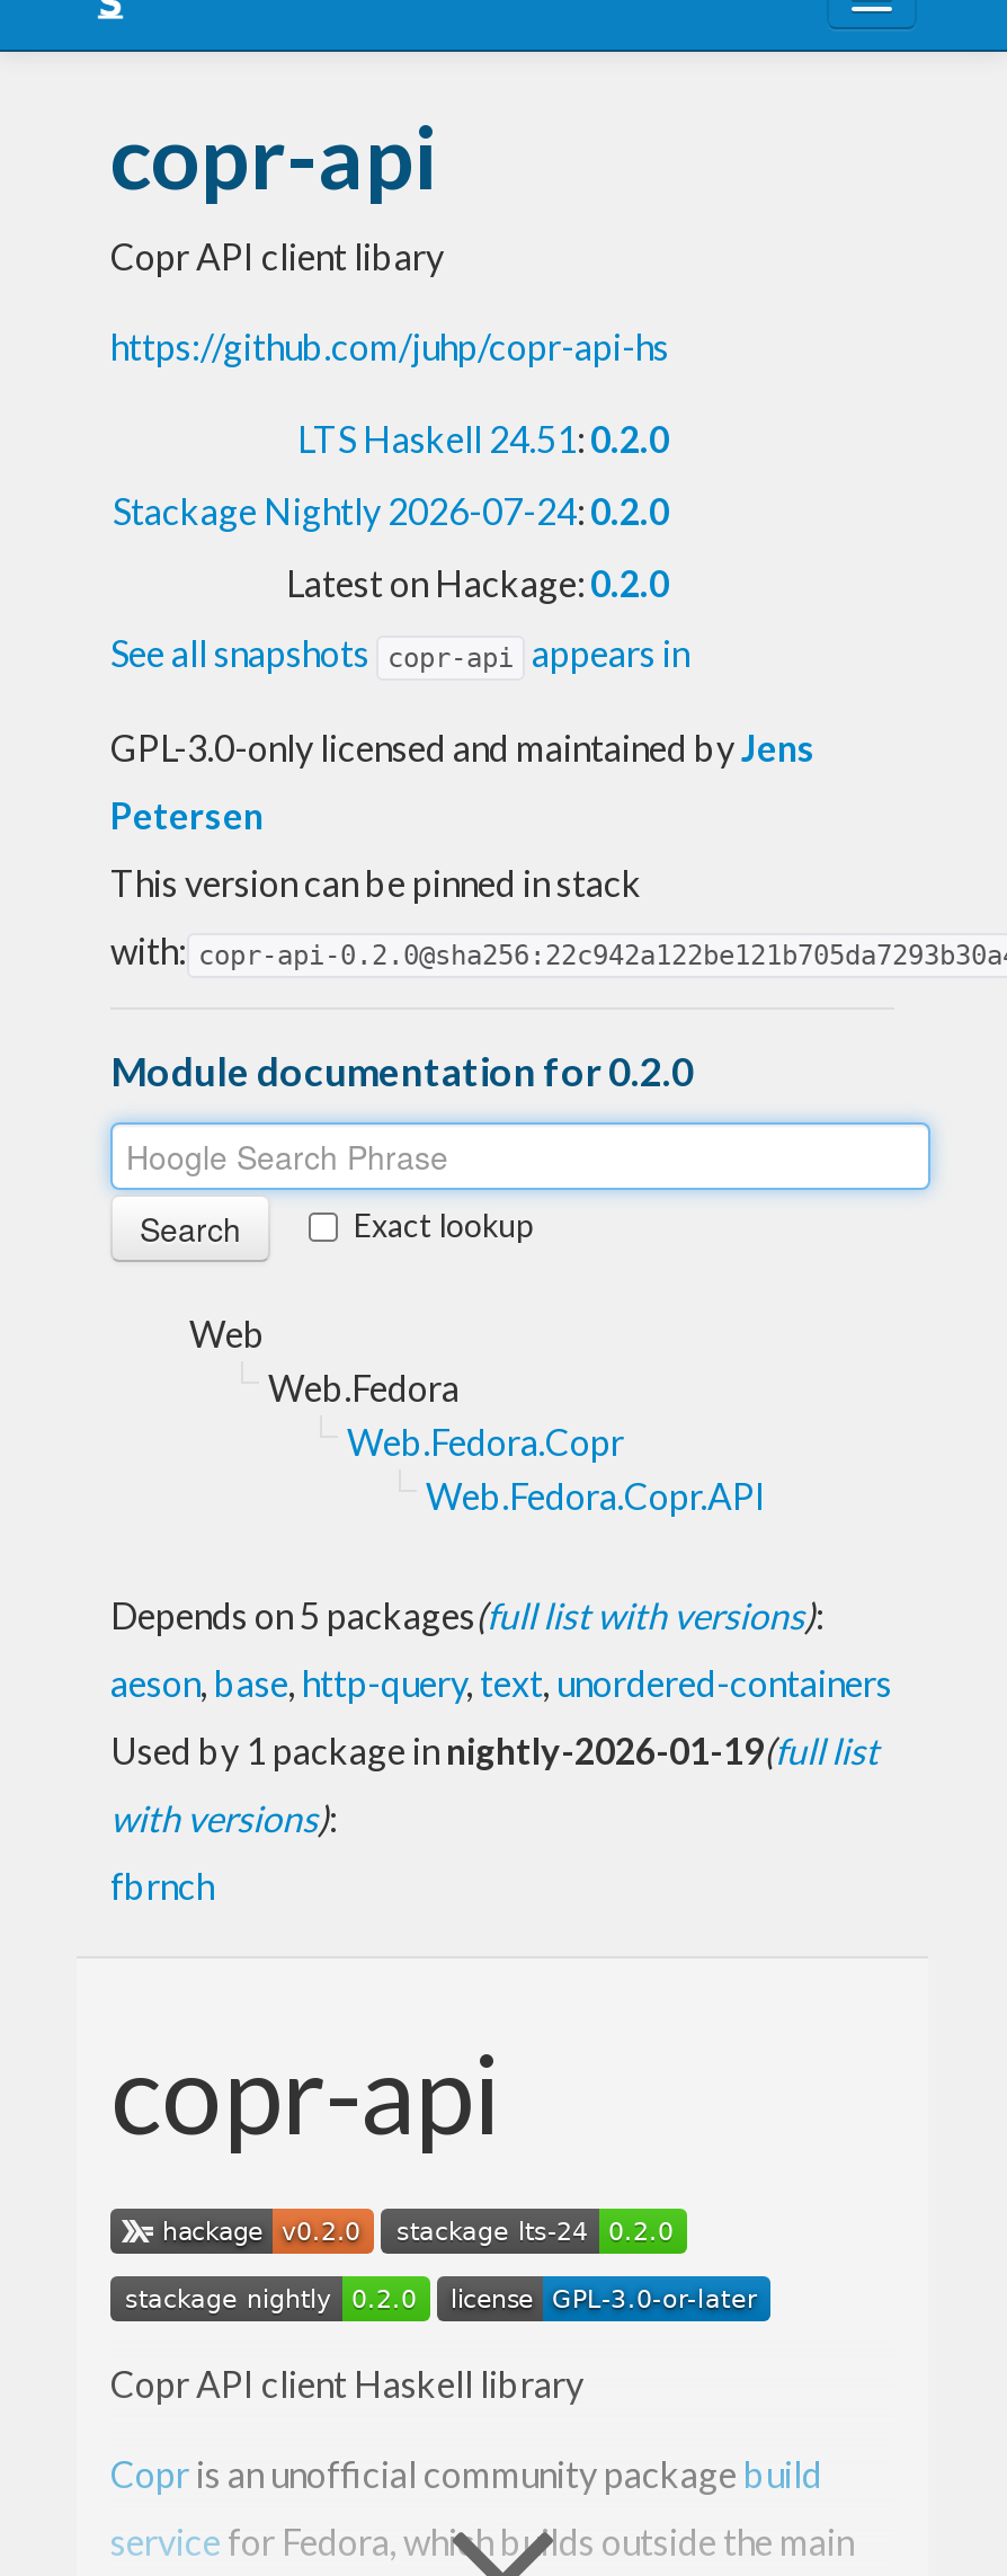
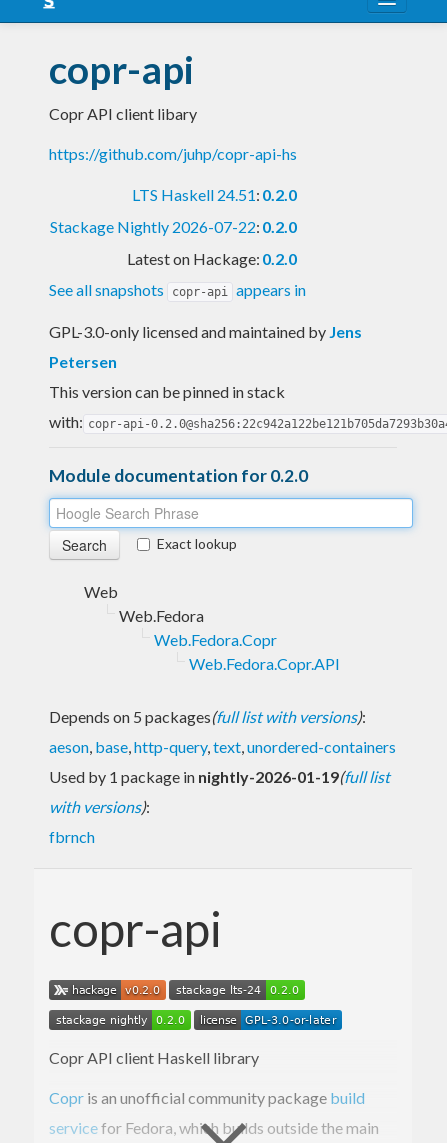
[113,489,669,532] Stackage Nightly 2026-07-24: 0.2.0 -> [50,217,297,236] Stackage Nightly 2026-07-22: 0.2.0

